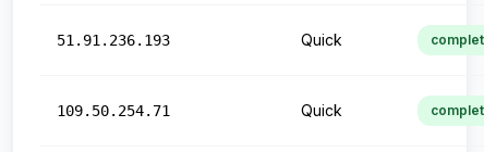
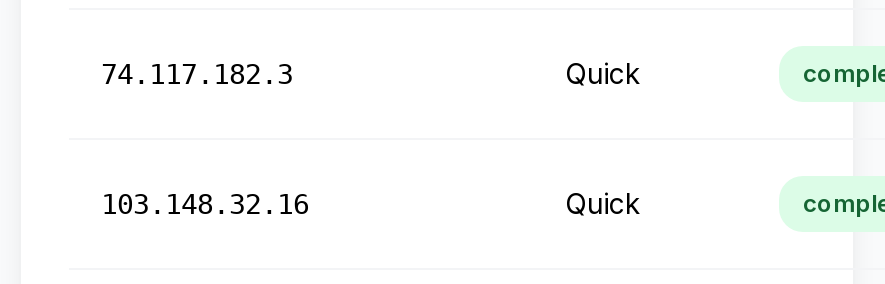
[57,31,170,49] 51.91.236.193 -> [101,58,293,90] 74.117.182.3
[57,102,170,119] 109.50.254.71 -> [101,188,309,220] 103.148.32.16

